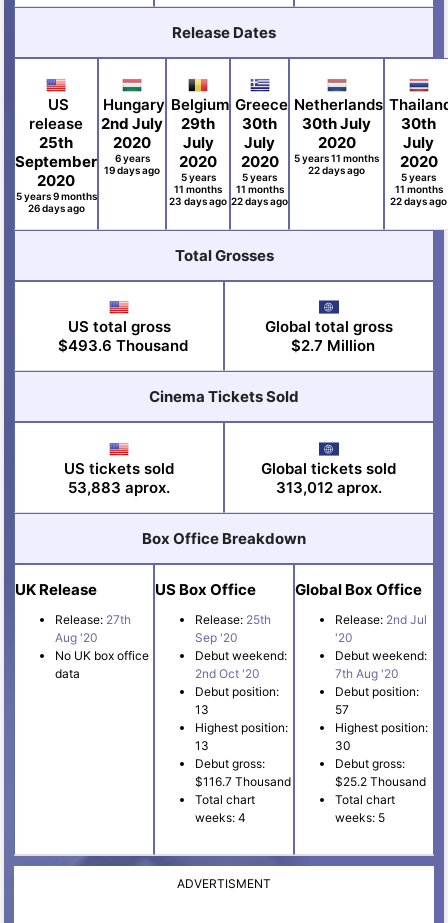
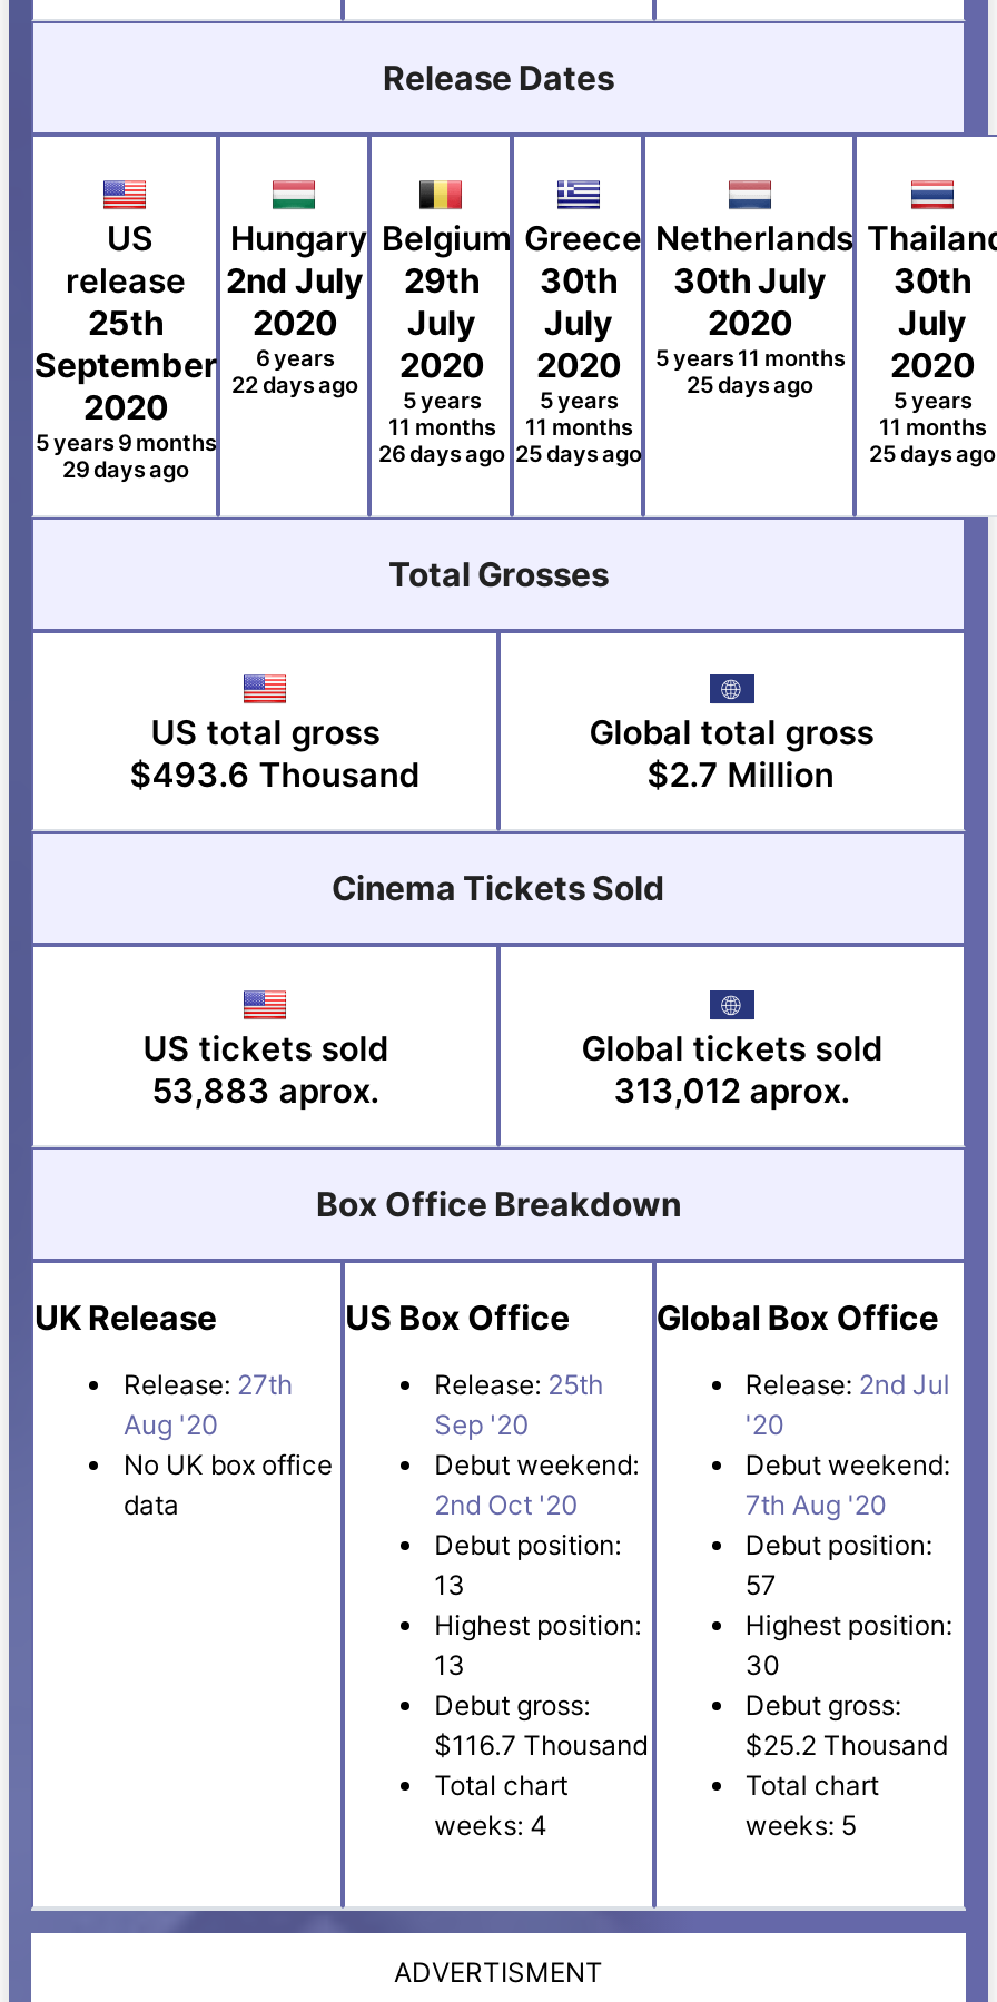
[15,151,438,175] September 19 days ago 6 years 2020 2020 5 years 11 months 2020 -> [34,343,975,396] September 22 days ago 6 years 2020 2020 5 years 11 months 2020
[308,163,365,175] 22 days ago -> [687,369,813,396] 25 days ago
[169,194,227,206] 23 days ago -> [378,438,505,465] 26 days ago
[231,194,288,206] 22 days ago -> [515,438,642,465] 25 days ago
[390,194,447,206] 22 days ago -> [869,438,996,465] 25 days ago
[28,201,85,213] 26 days ago -> [62,454,189,481] 29 days ago

